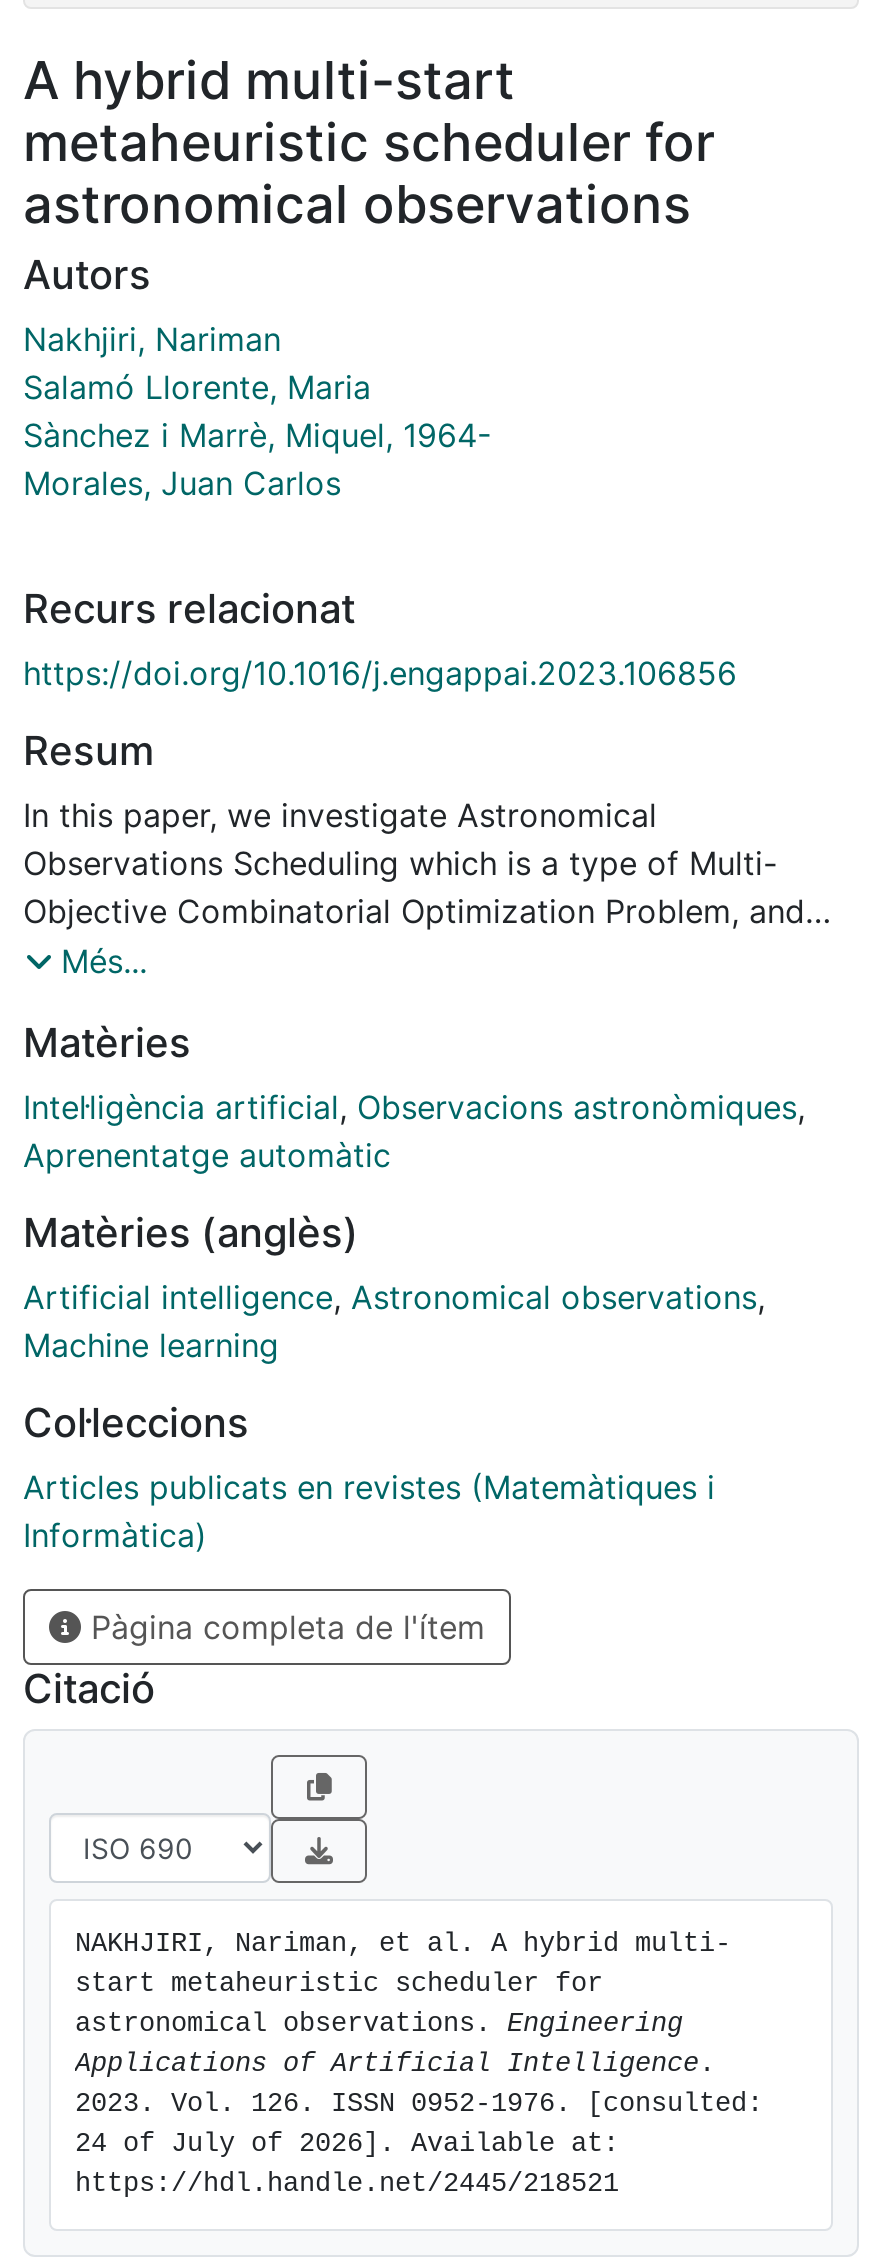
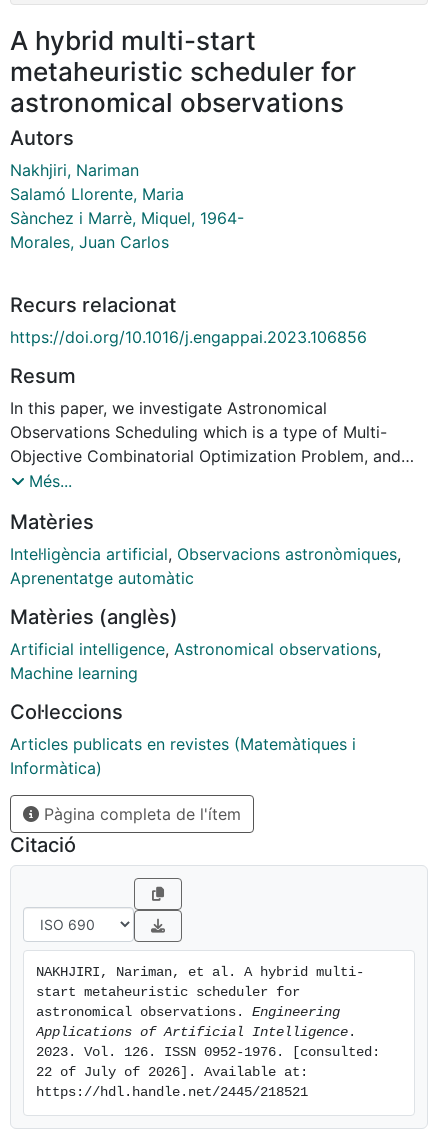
[75,2130,619,2160] 24 of July of 2026]. Available at: -> [36,1065,308,1080] 22 of July of 2026]. Available at:

